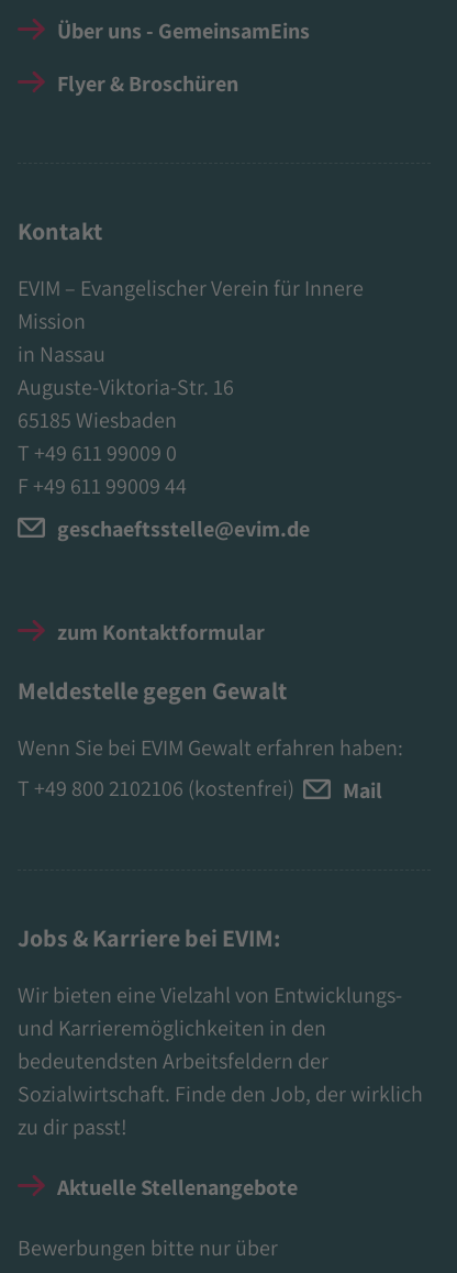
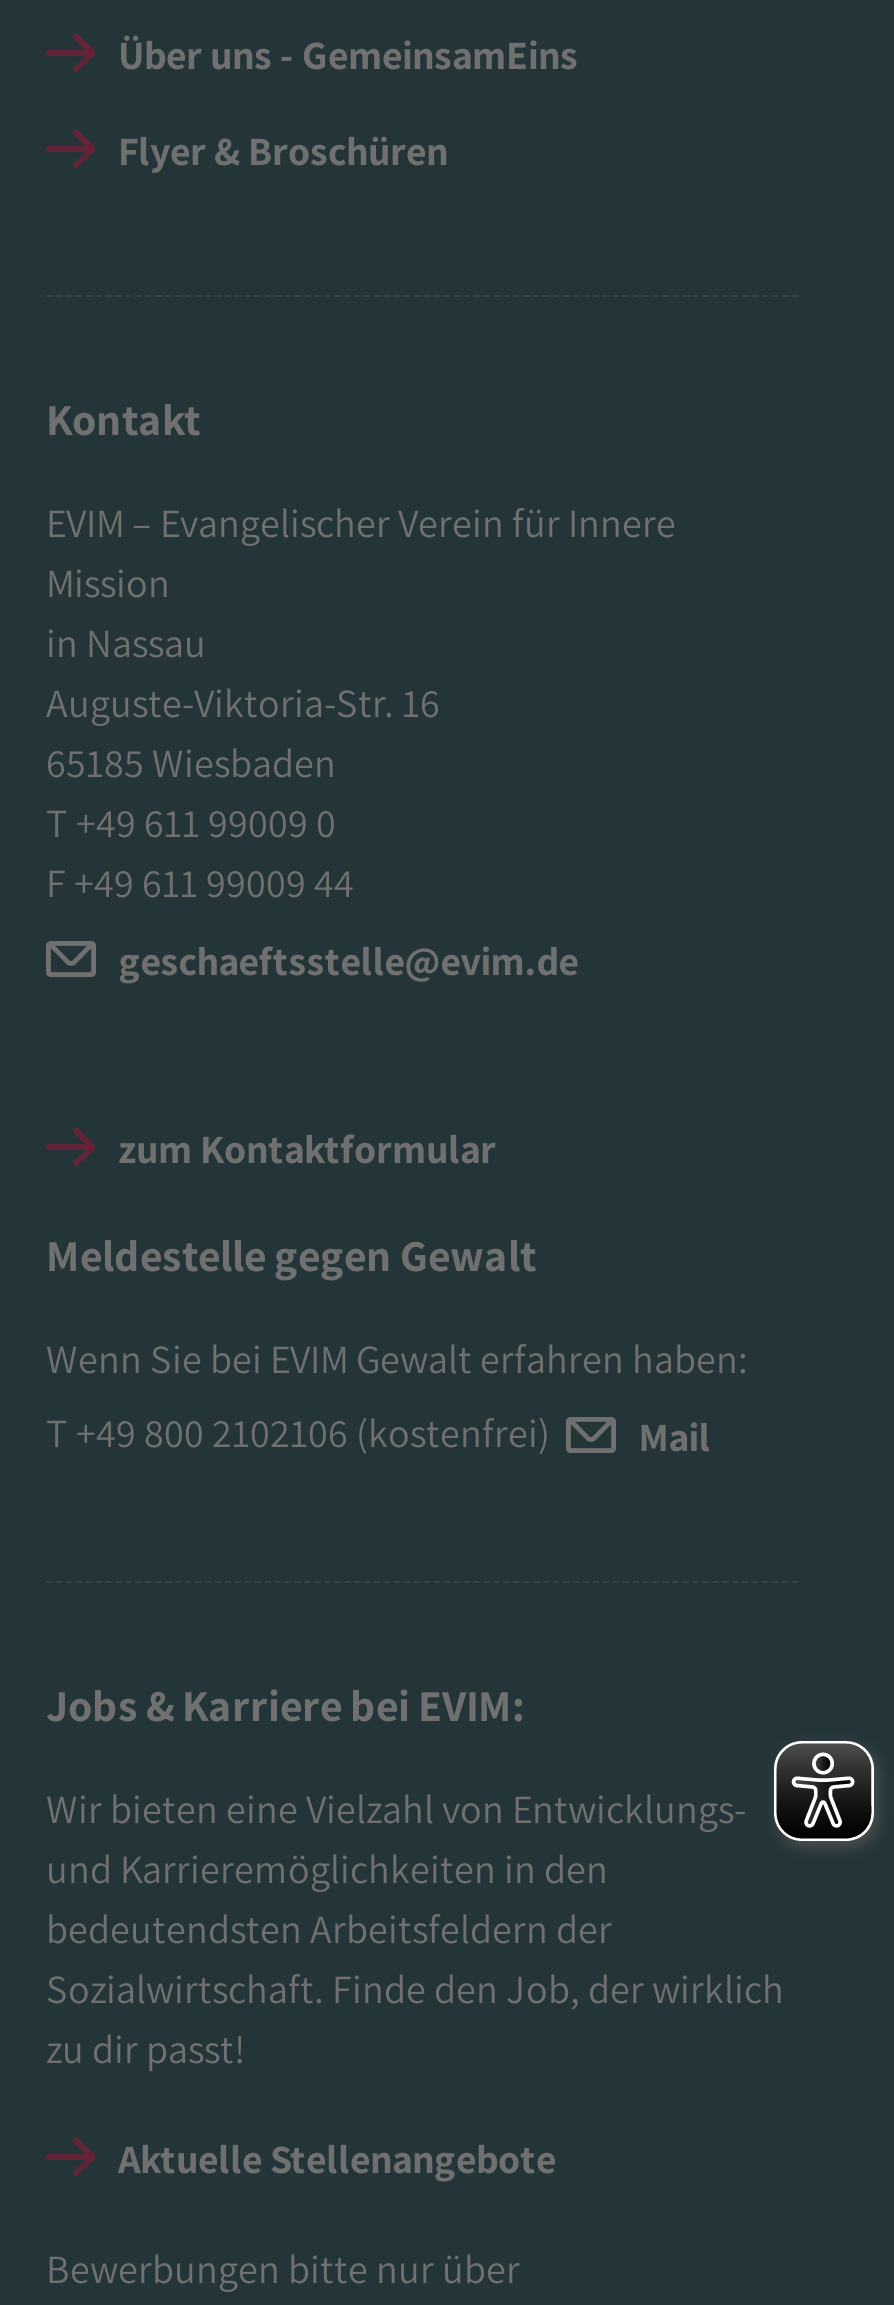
none -> [770,1737,884,1853] [image]

